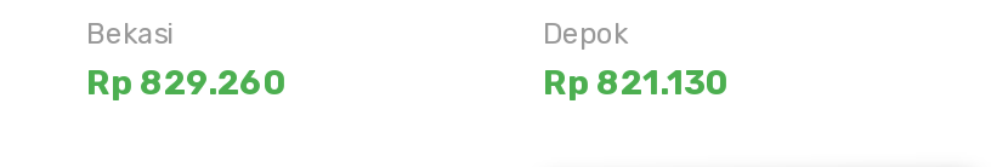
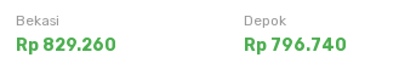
[543,63,730,105] Rp 821.130 -> [244,35,347,56] Rp 796.740

